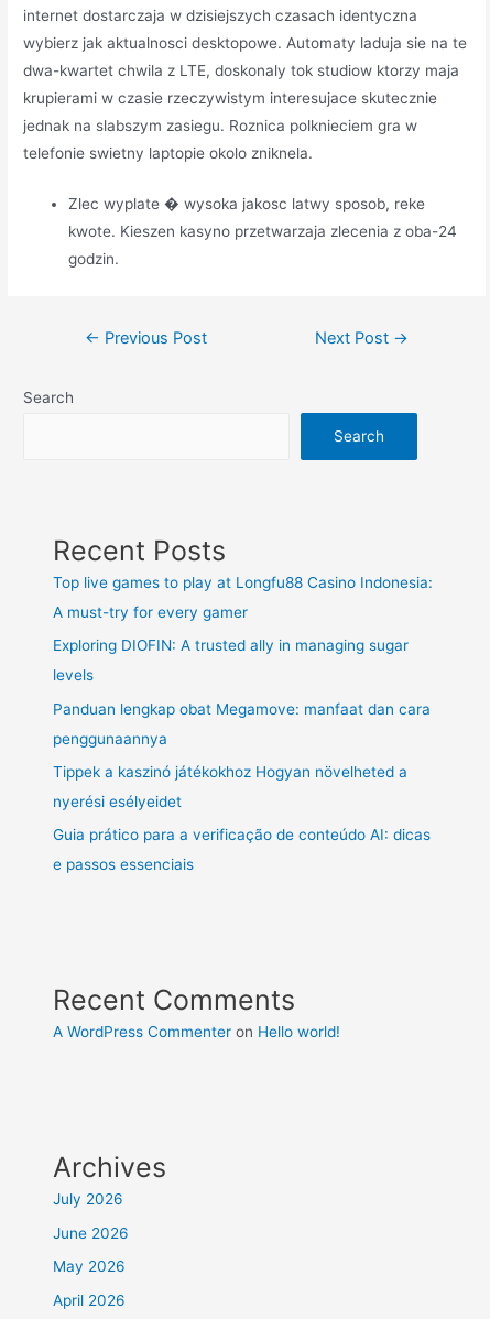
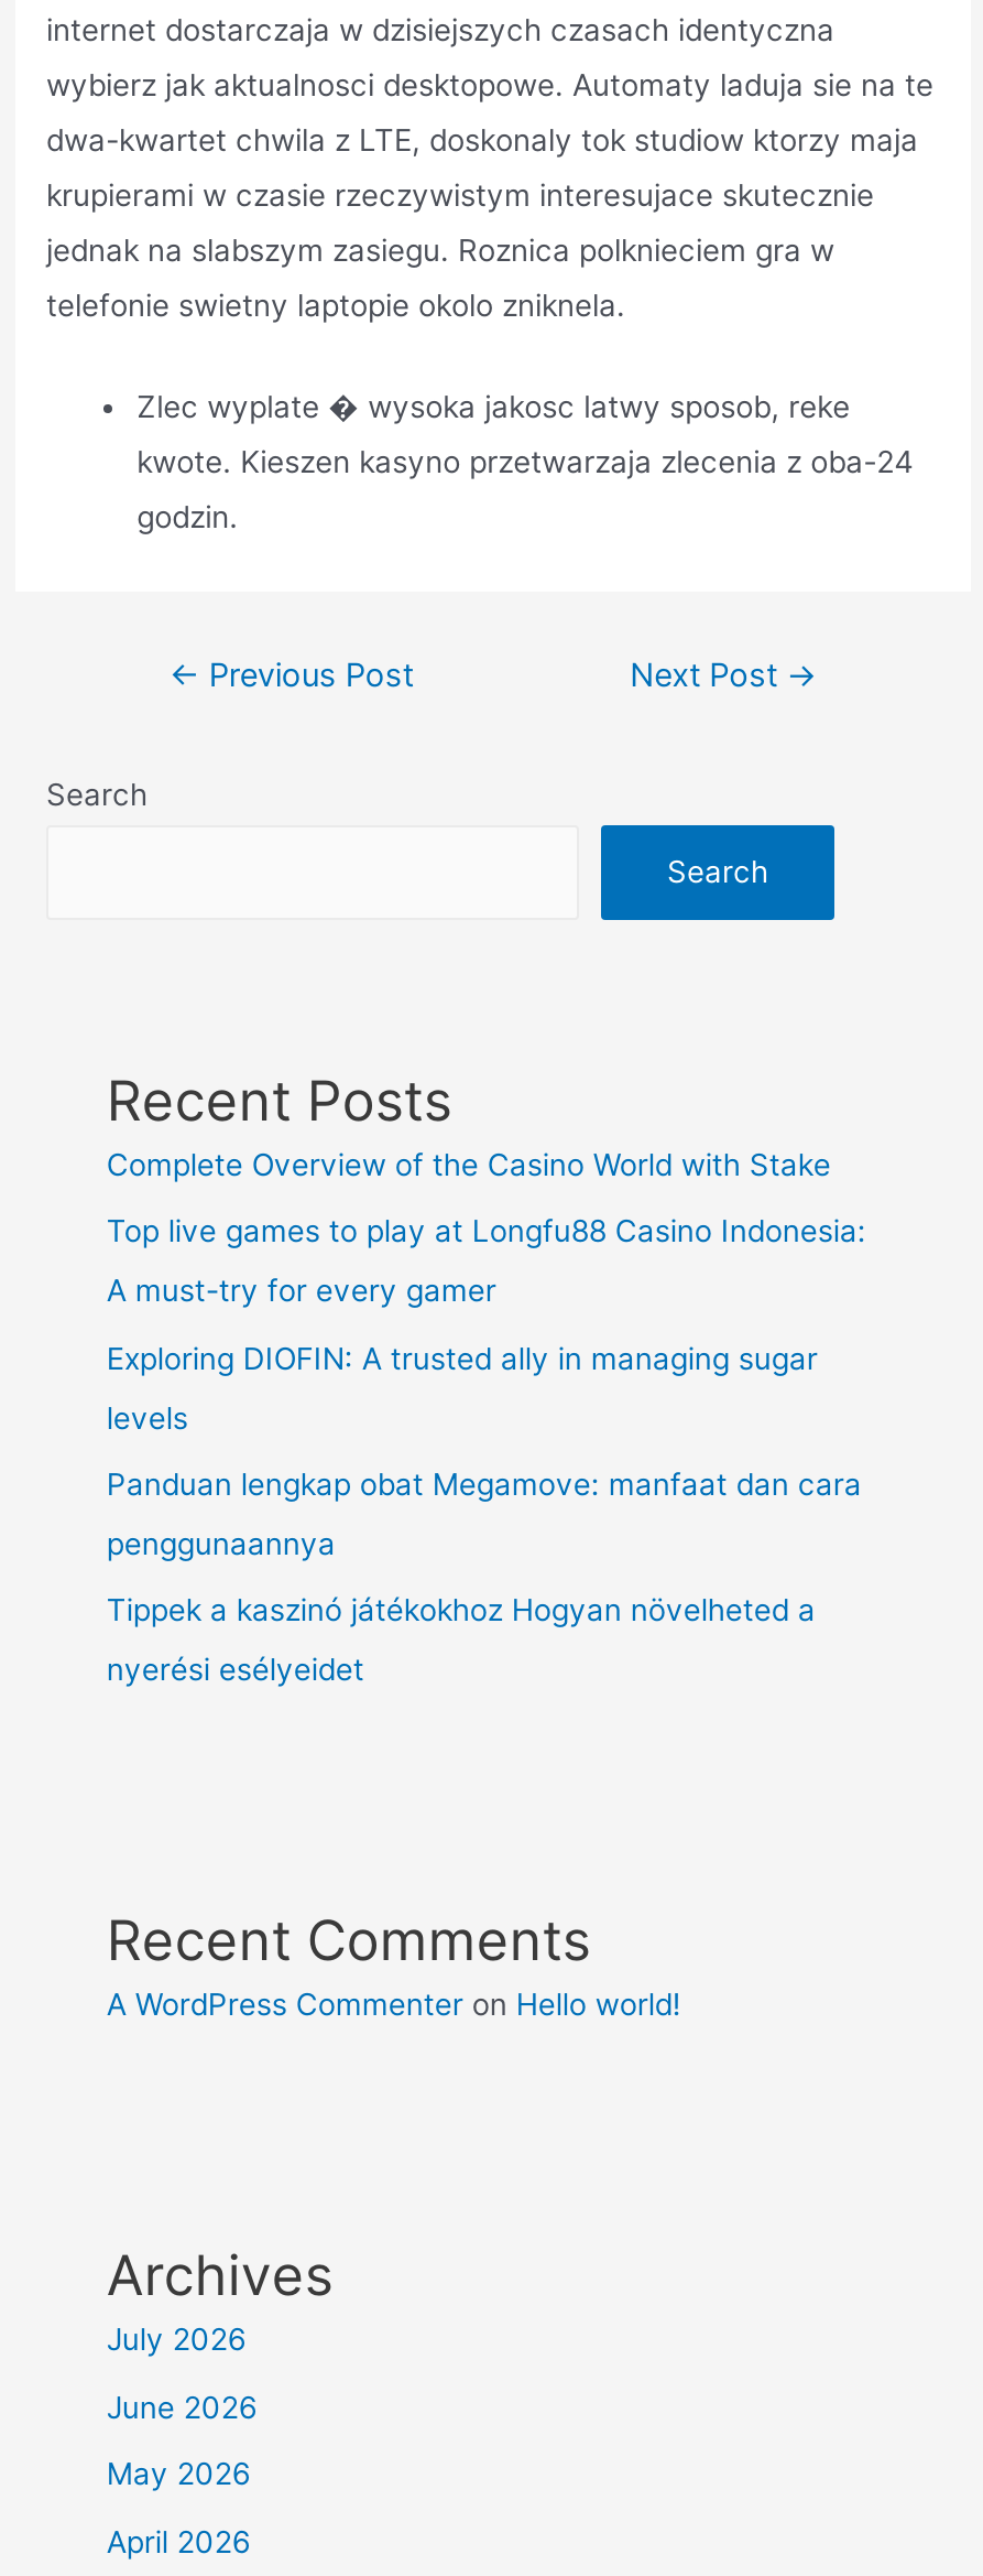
none -> [107,1146,831,1182] Complete Overview of the Casino World with Stake
moved [53,573,433,810] -> [107,1213,866,1688]: Top live games to play at Longfu88 Casino Indonesia: | A must-try for every gamer | Exploring DIOFIN: A trusted ally in managing sugar | levels | Panduan lengkap obat Megamove: manfaat dan cara | penggunaannya | Tippek a kaszinó játékokhoz Hogyan növelheted a | nyerési esélyeidet
[53,826,431,873] Guia prático para a verificação de conteúdo AI: dicas | e passos essenciais -> none

